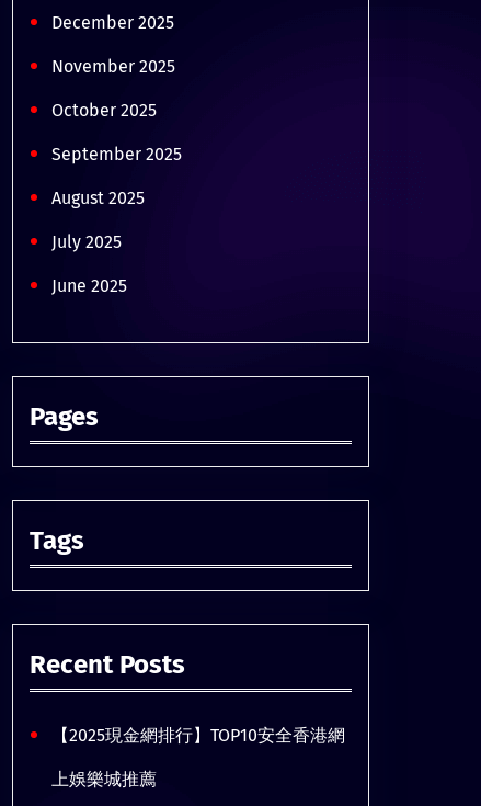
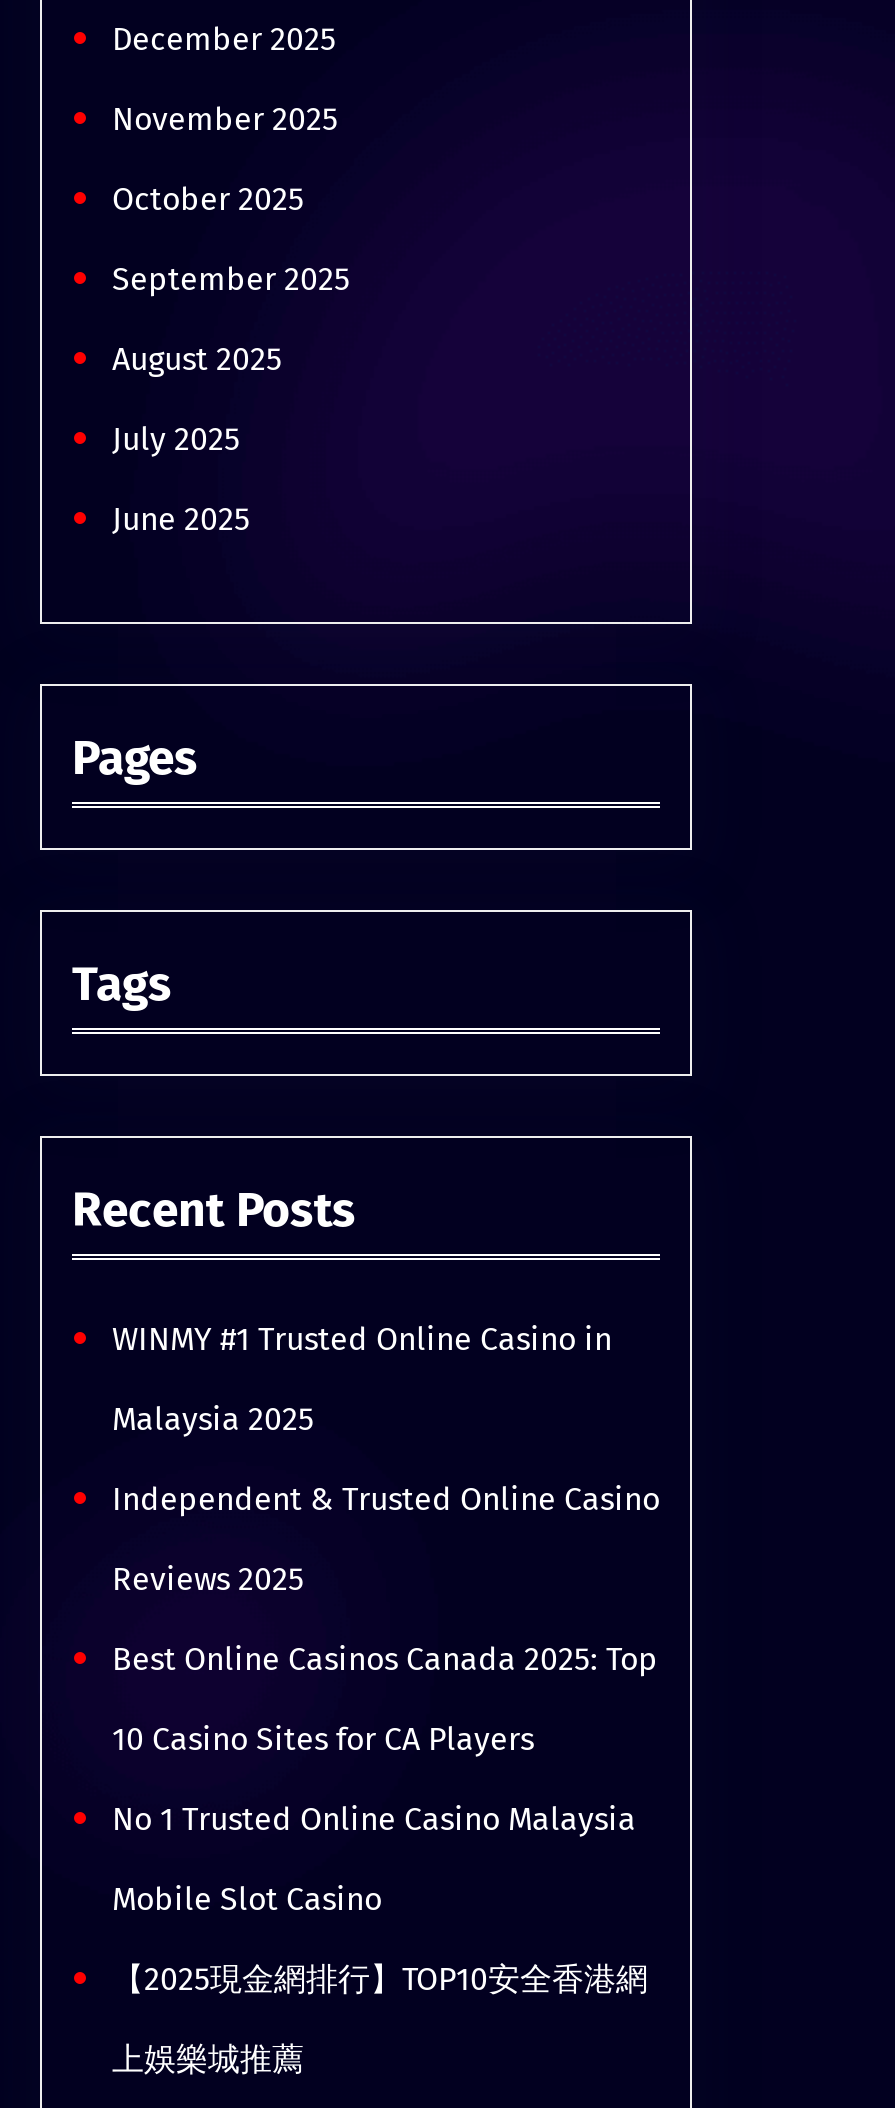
none -> [112,1320,660,1918] WINMY #1 Trusted Online Casino in | Malaysia 2025 | Independent & Trusted Online Casino | Reviews 2025 | Best Online Casinos Canada 2025: Top | 10 Casino Sites for CA Players | No 1 Trusted Online Casino Malaysia | Mobile Slot Casino

